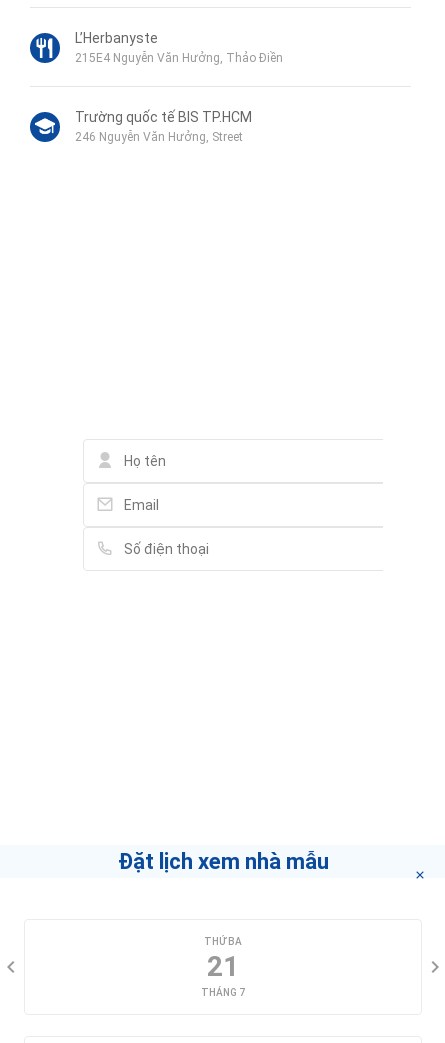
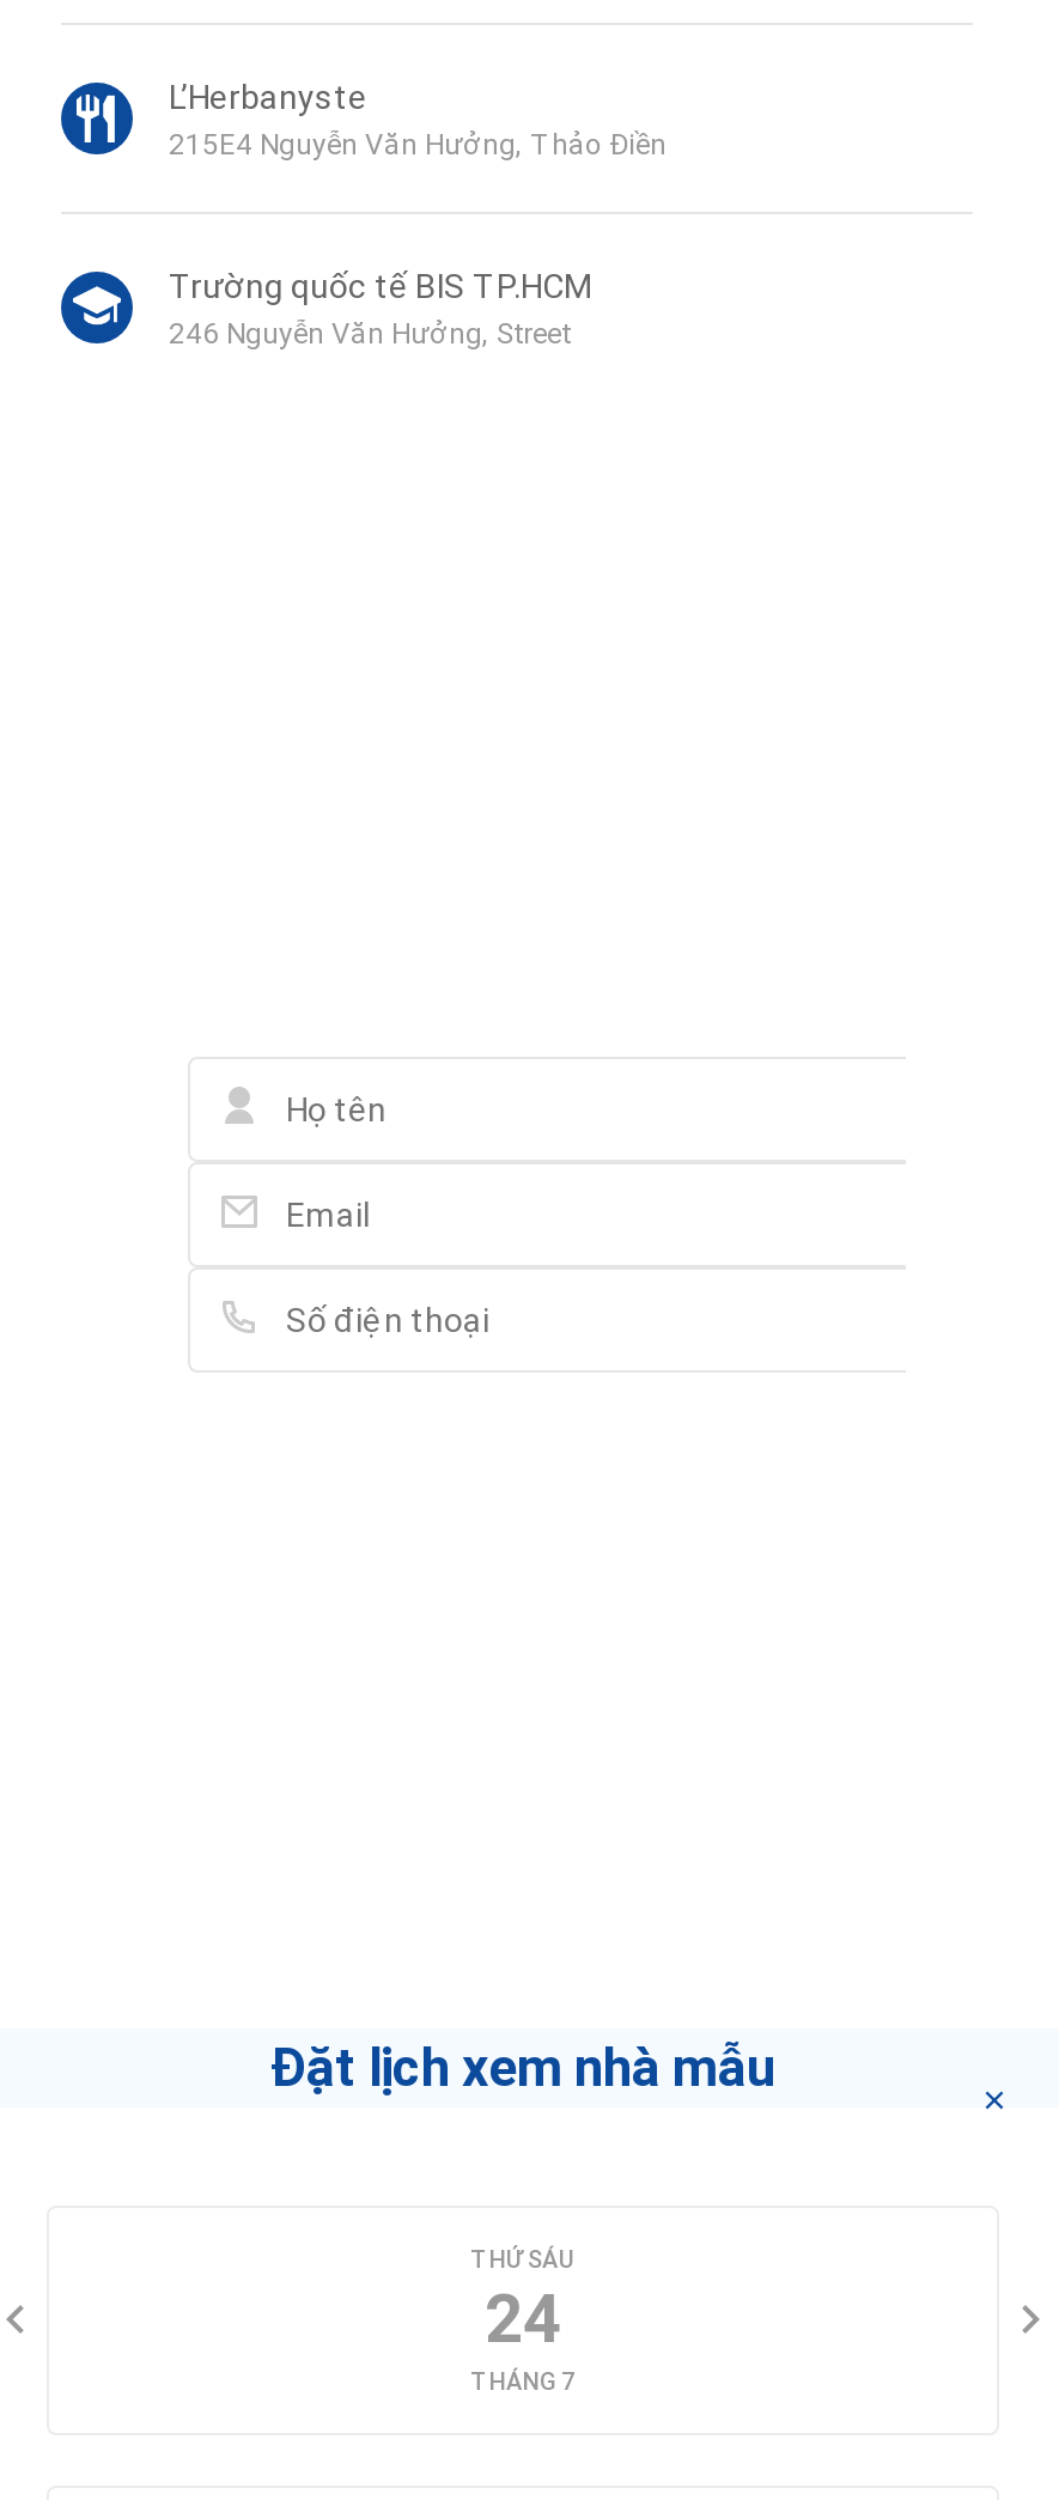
[204,936,242,947] THỨ BA -> [470,2246,576,2272] THỨ SÁU
[207,950,239,983] 21 -> [485,2280,561,2359] 24

